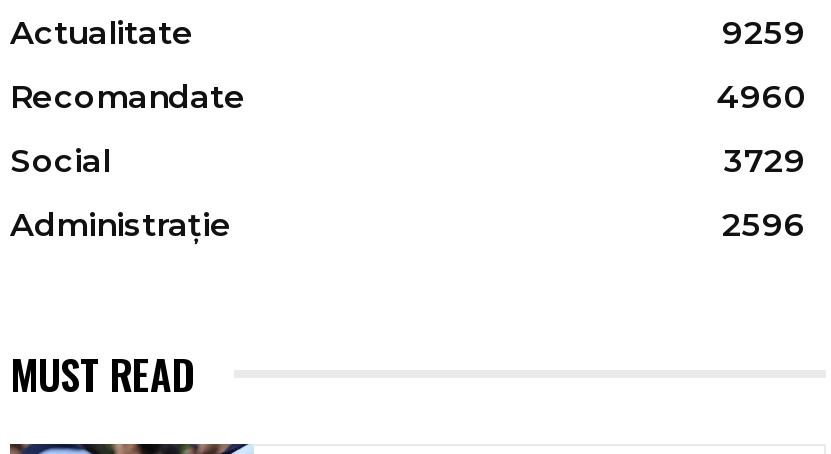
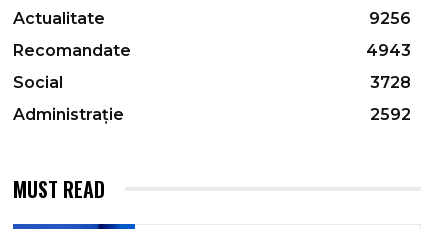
[722,14,806,52] 9259 -> [369,9,411,28] 9256
[716,78,806,116] 4960 -> [366,41,411,60] 4943
[724,142,806,180] 3729 -> [370,73,411,92] 3728
[722,206,806,244] 2596 -> [370,105,411,124] 2592

